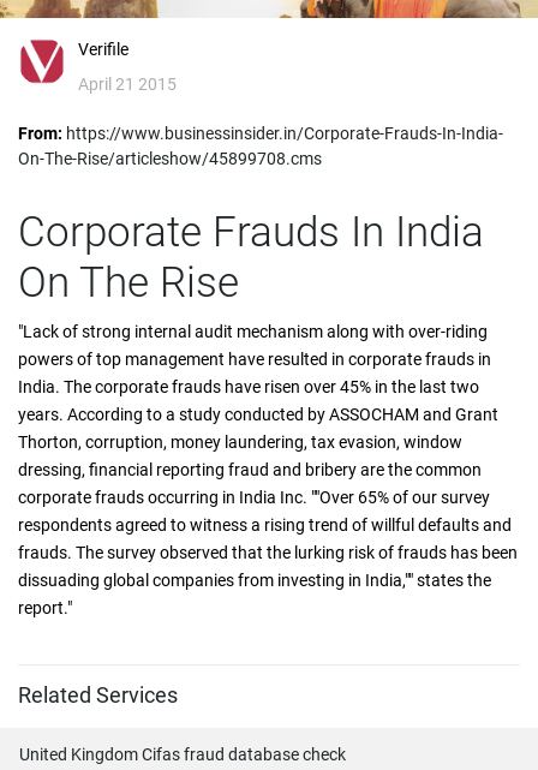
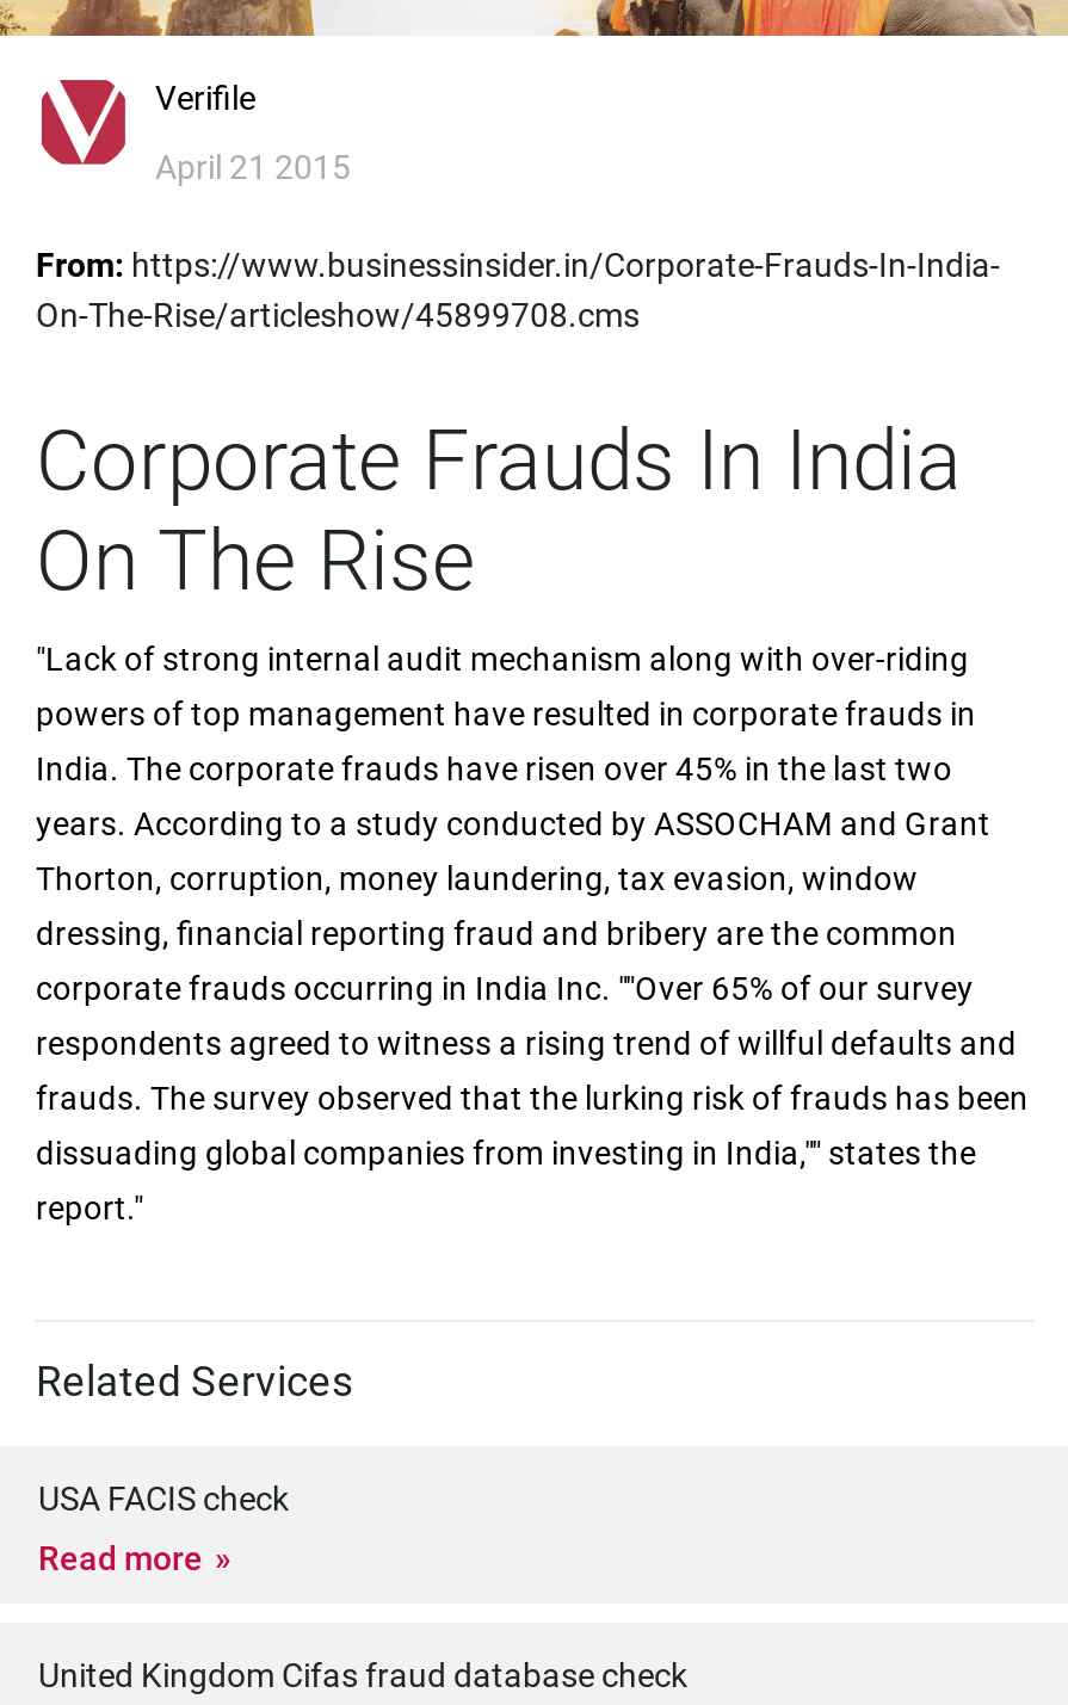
none -> [38,1479,289,1577] USA FACIS check | Read more

